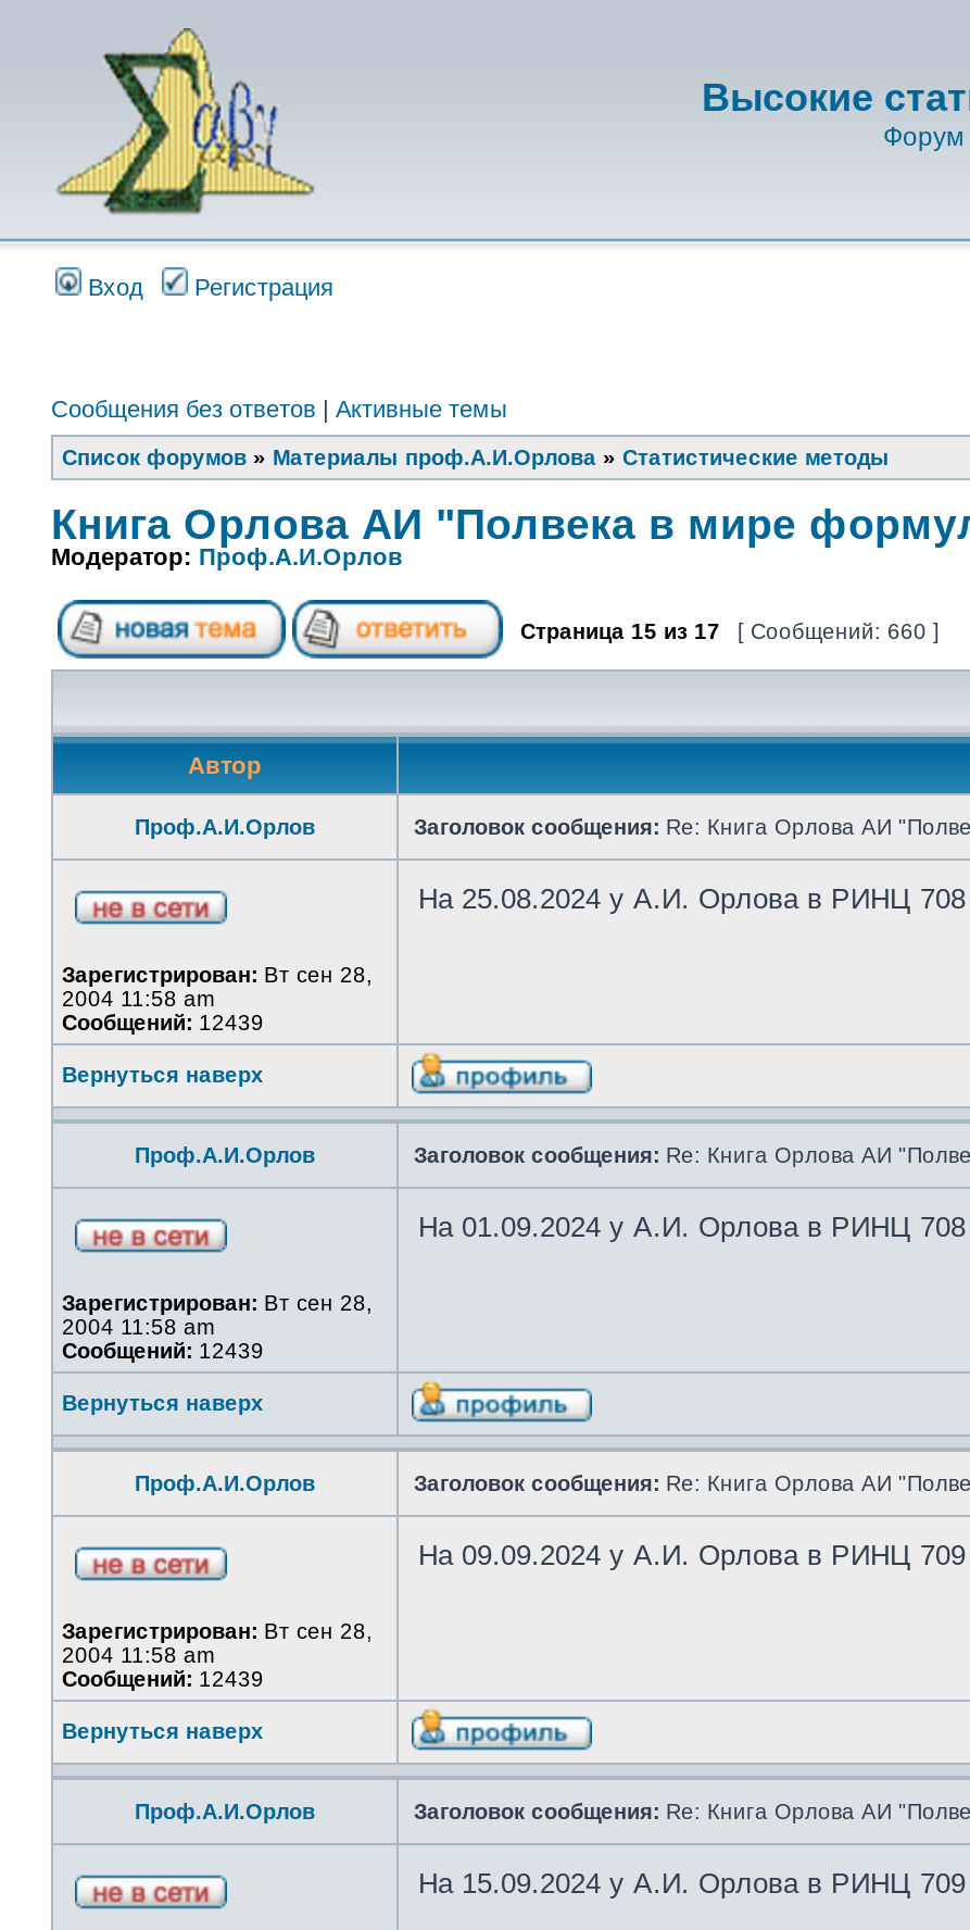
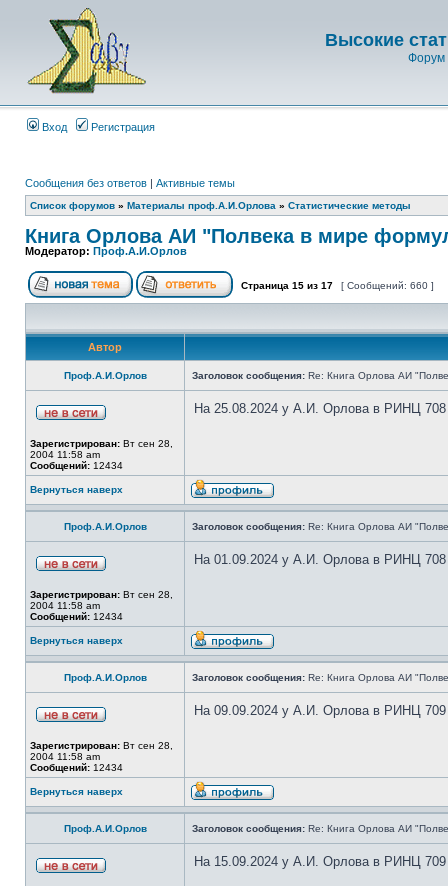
[62,1011,264,1035] Сообщений: 12439 -> [30,460,123,471] Сообщений: 12434
[62,1339,264,1363] Сообщений: 12439 -> [30,611,123,622] Сообщений: 12434
[62,1667,264,1691] Сообщений: 12439 -> [30,762,123,773] Сообщений: 12434

